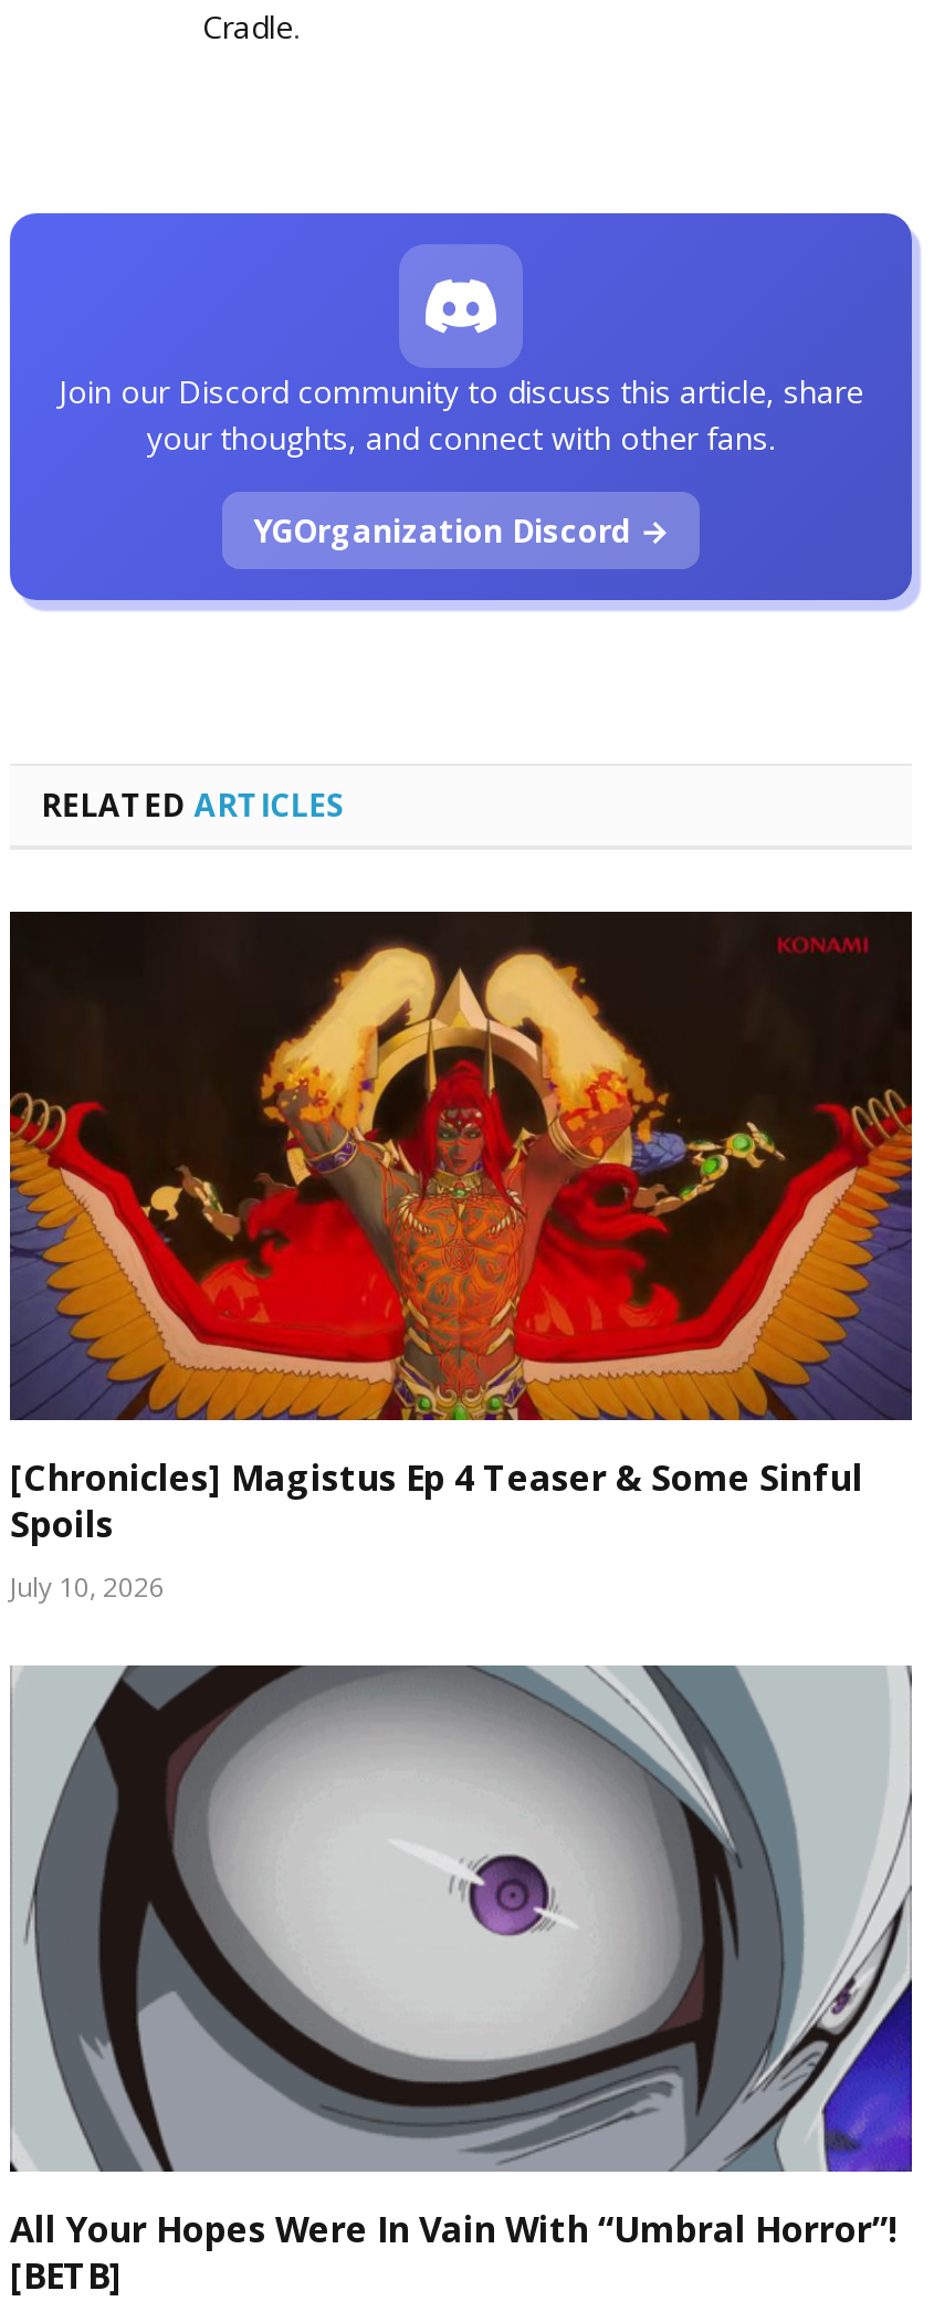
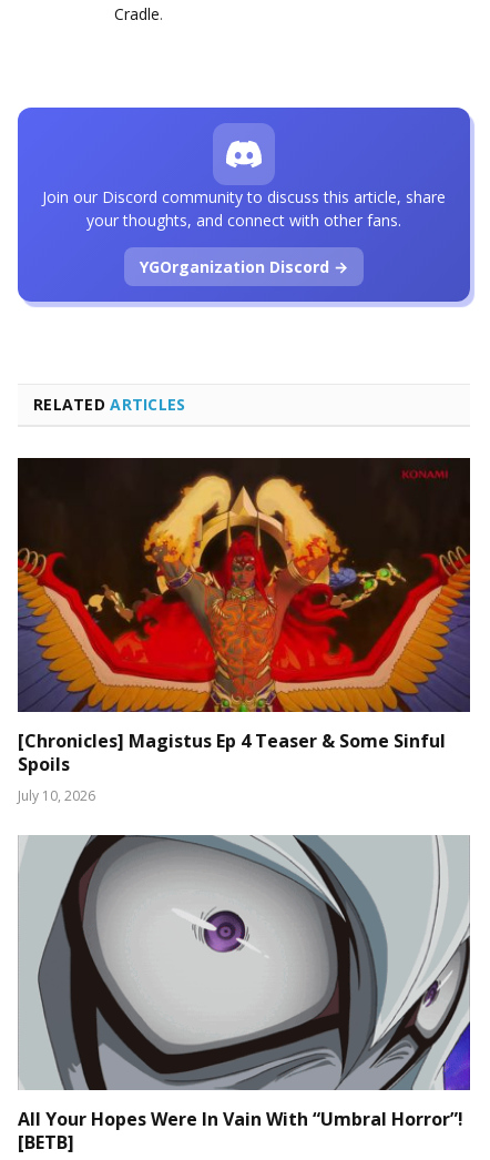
[10,1664,914,2173] [image] -> [28,835,470,1090] [image]

